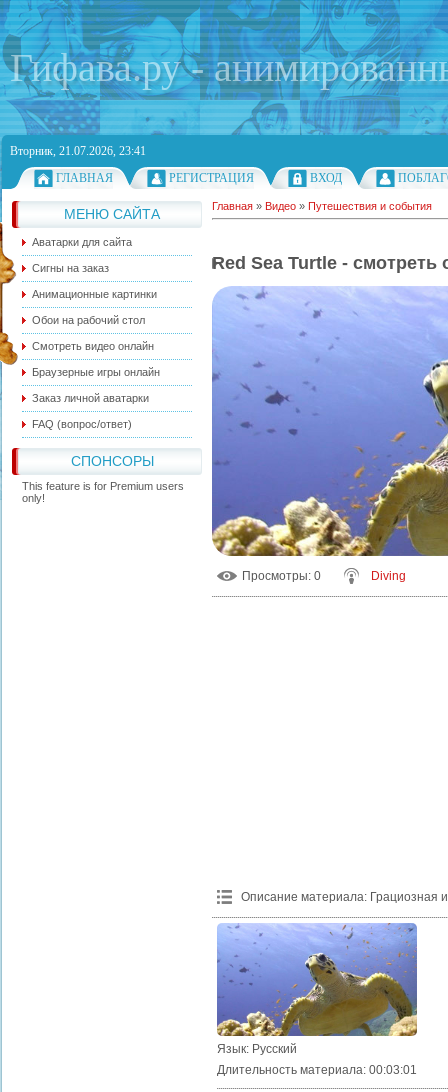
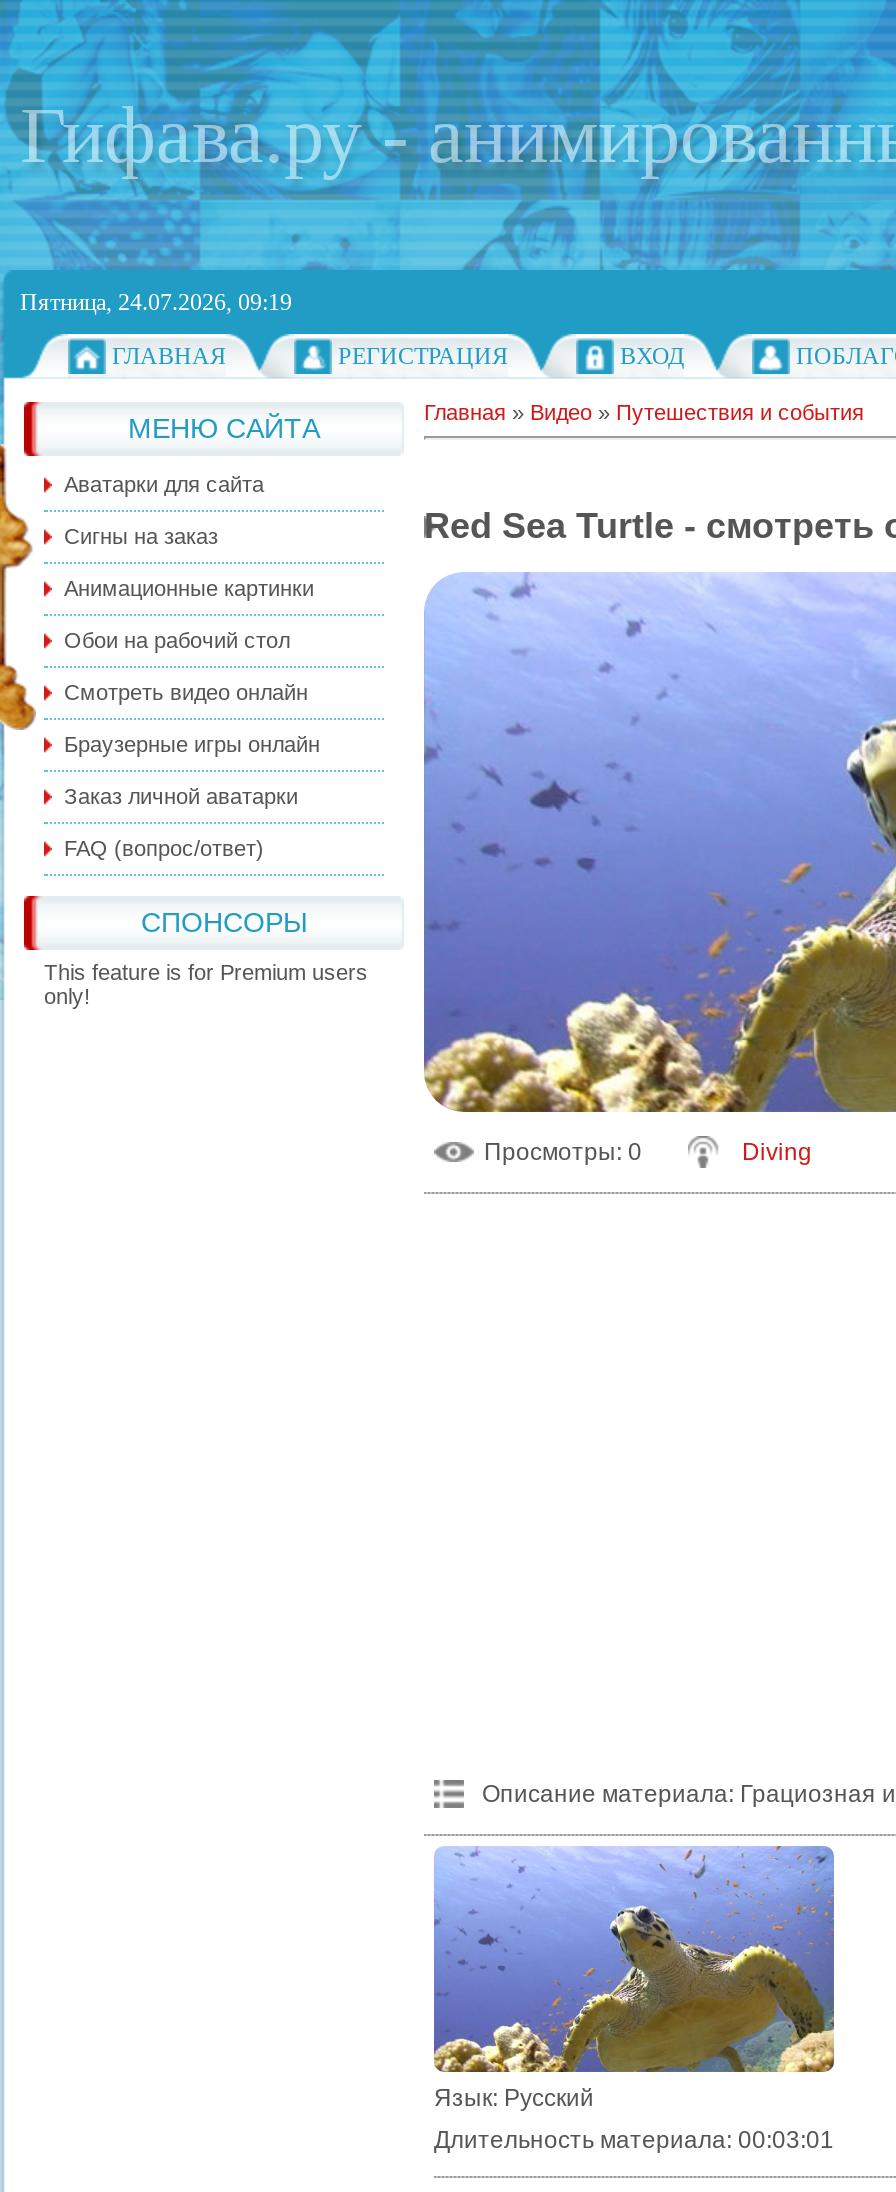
[10,144,146,158] Вторник, 21.07.2026, 23:41 -> [20,288,292,316] Пятница, 24.07.2026, 09:19

